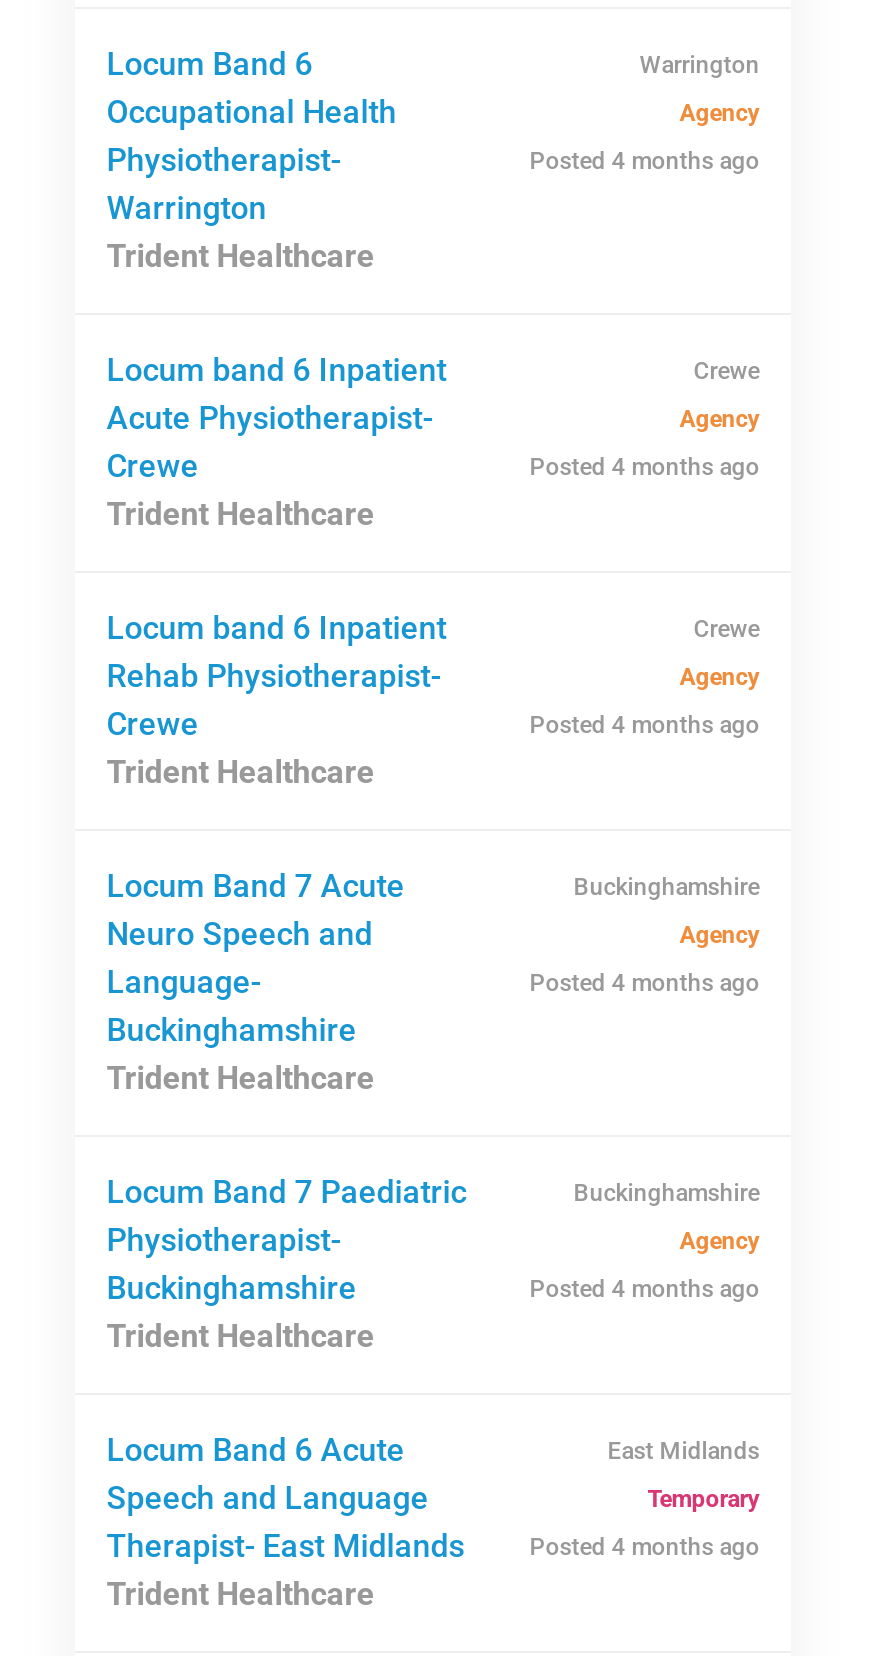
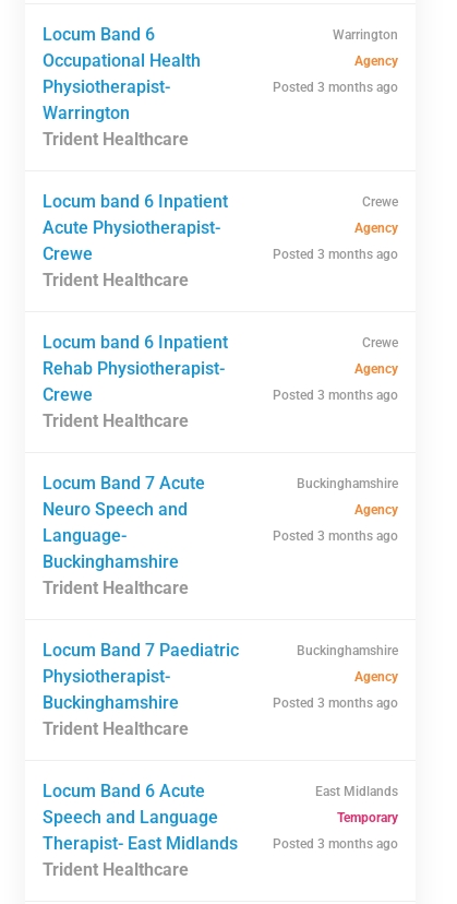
[529,146,759,174] Posted 4 months ago -> [273,79,398,94] Posted 3 months ago
[529,452,759,480] Posted 4 months ago -> [273,246,398,261] Posted 3 months ago
[529,710,759,738] Posted 4 months ago -> [273,387,398,402] Posted 3 months ago
[529,968,759,996] Posted 4 months ago -> [273,528,398,543] Posted 3 months ago
[529,1274,759,1302] Posted 4 months ago -> [273,695,398,710] Posted 3 months ago
[529,1532,759,1560] Posted 4 months ago -> [273,836,398,851] Posted 3 months ago

